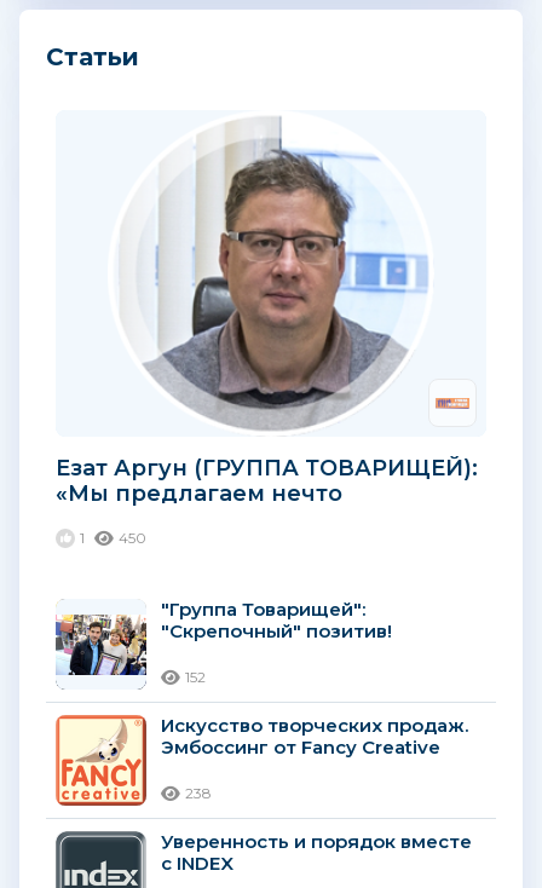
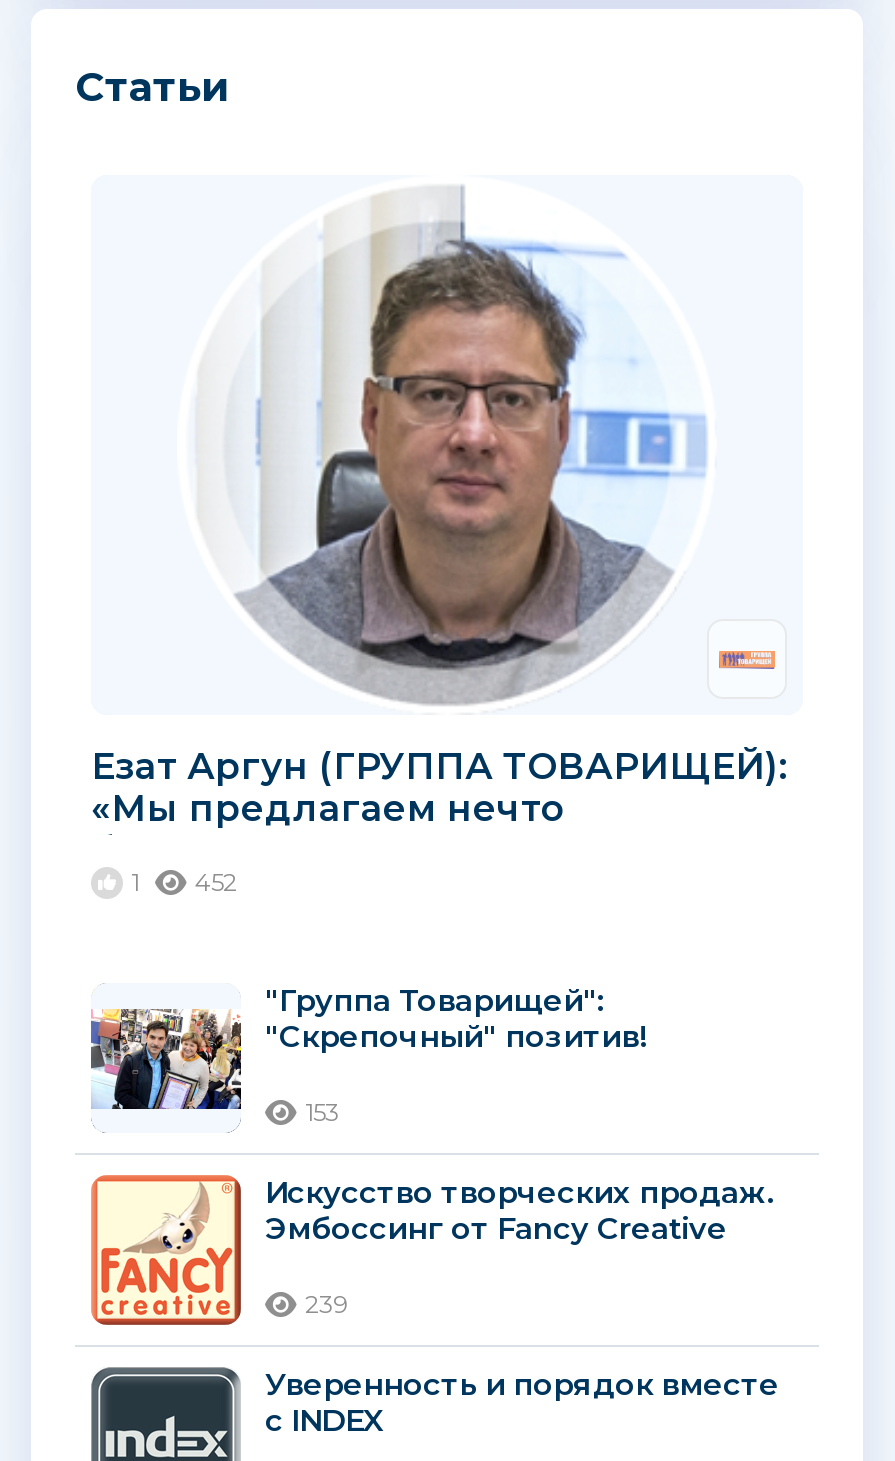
[80,529,146,547] 1 450 -> [131,867,237,897] 1 452
[185,668,206,686] 152 -> [305,1097,339,1127] 153
[185,784,212,802] 238 -> [305,1289,347,1319] 239

